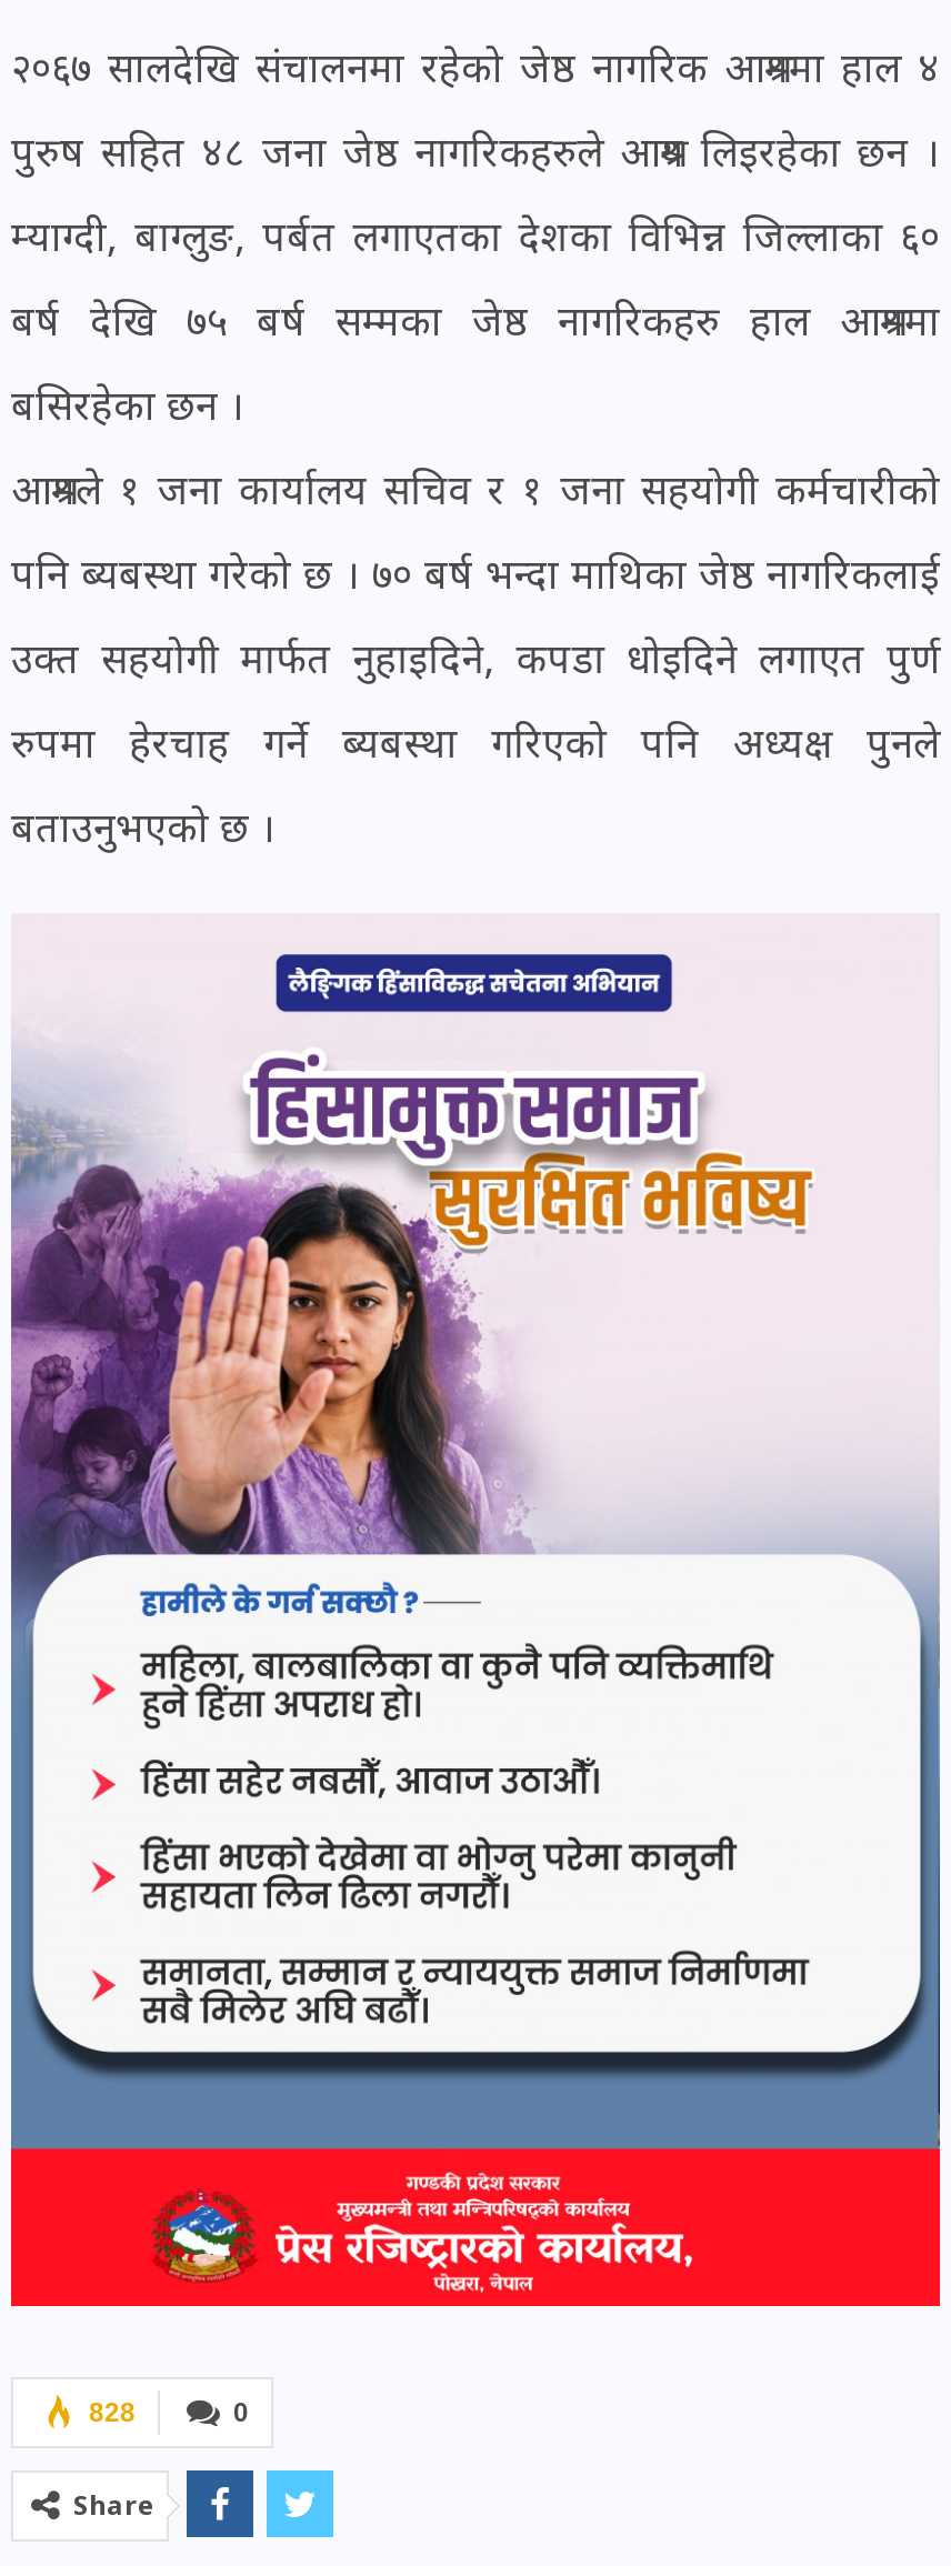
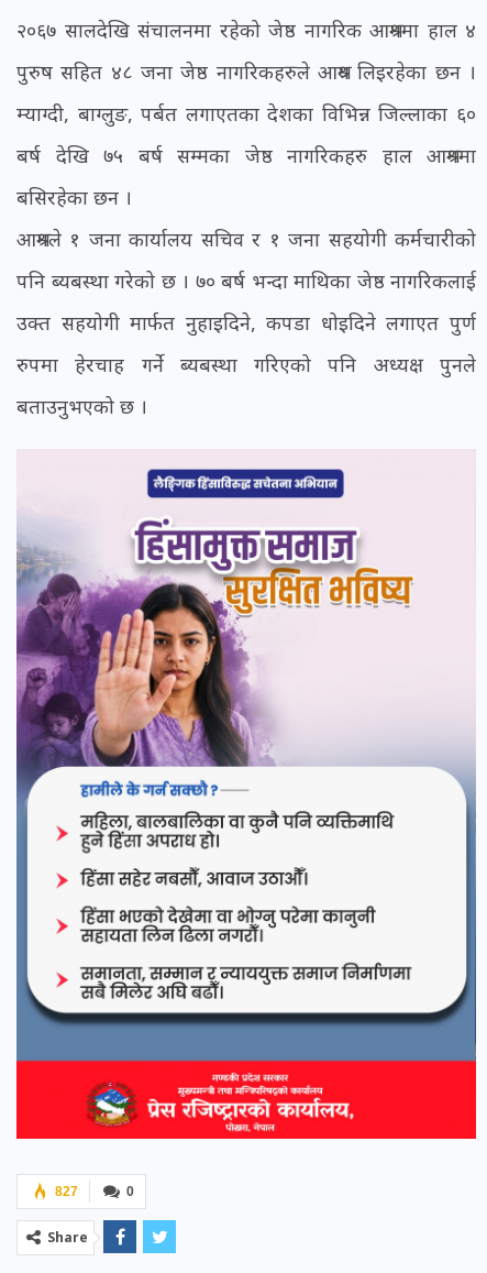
[89,2398,136,2429] 828 -> [55,1184,78,1199] 827

